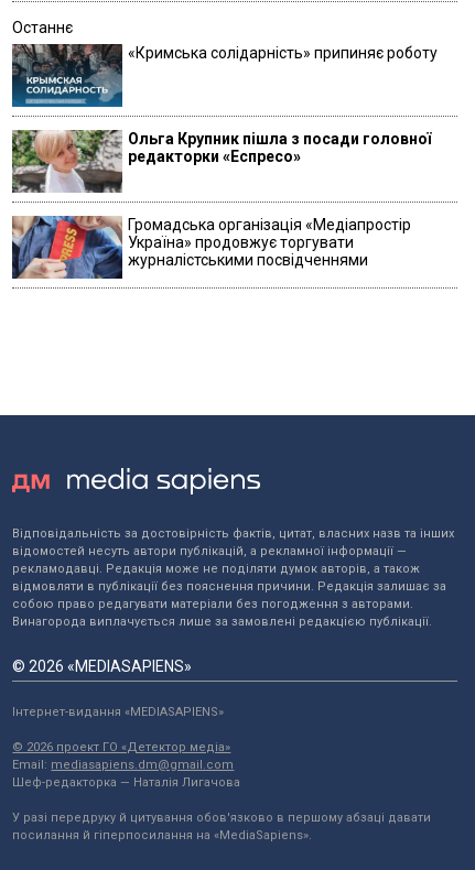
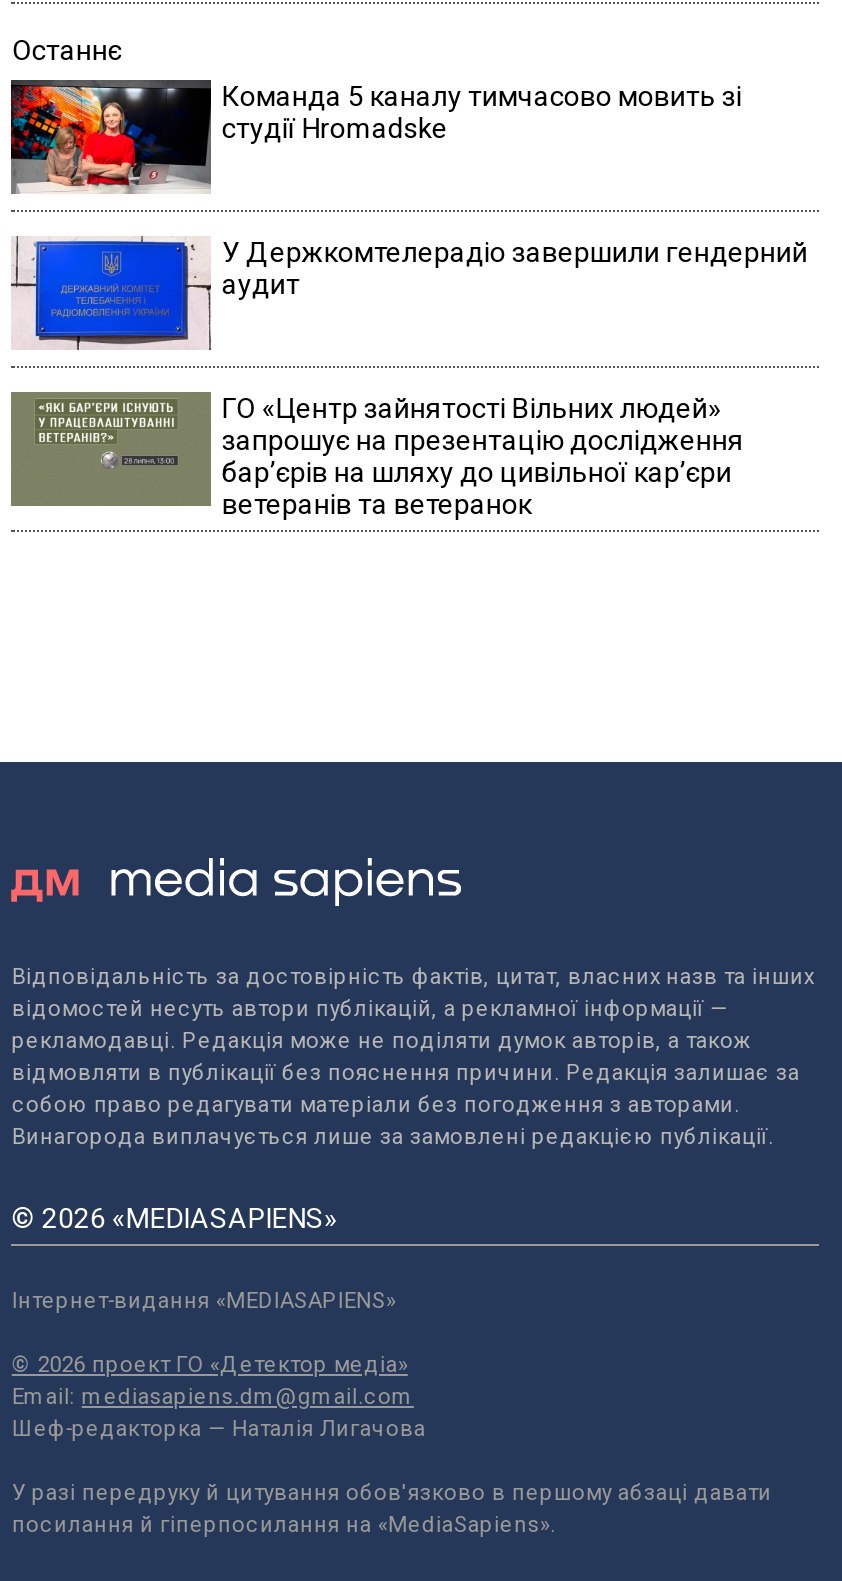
[11,44,438,108] [image] | «Кримська солідарність» припиняє роботу -> [9,79,742,194] [image] | Команда 5 каналу тимчасово мовить зі | студії Hromadske
[11,129,431,194] [image] | Ольга Крупник пішла з посади головної | редакторки «Еспресо» -> [11,236,808,350] [image] | У Держкомтелерадіо завершили гендерний | аудит
[11,215,412,280] [image] | Громадська організація «Медіапростір | Україна» продовжує торгувати | журналістськими посвідченнями -> [9,390,744,520] [image] | ГО «Центр зайнятості Вільних людей» | запрошує на презентацію дослідження | бар’єрів на шляху до цивільної кар’єри | ветеранів та ветеранок

